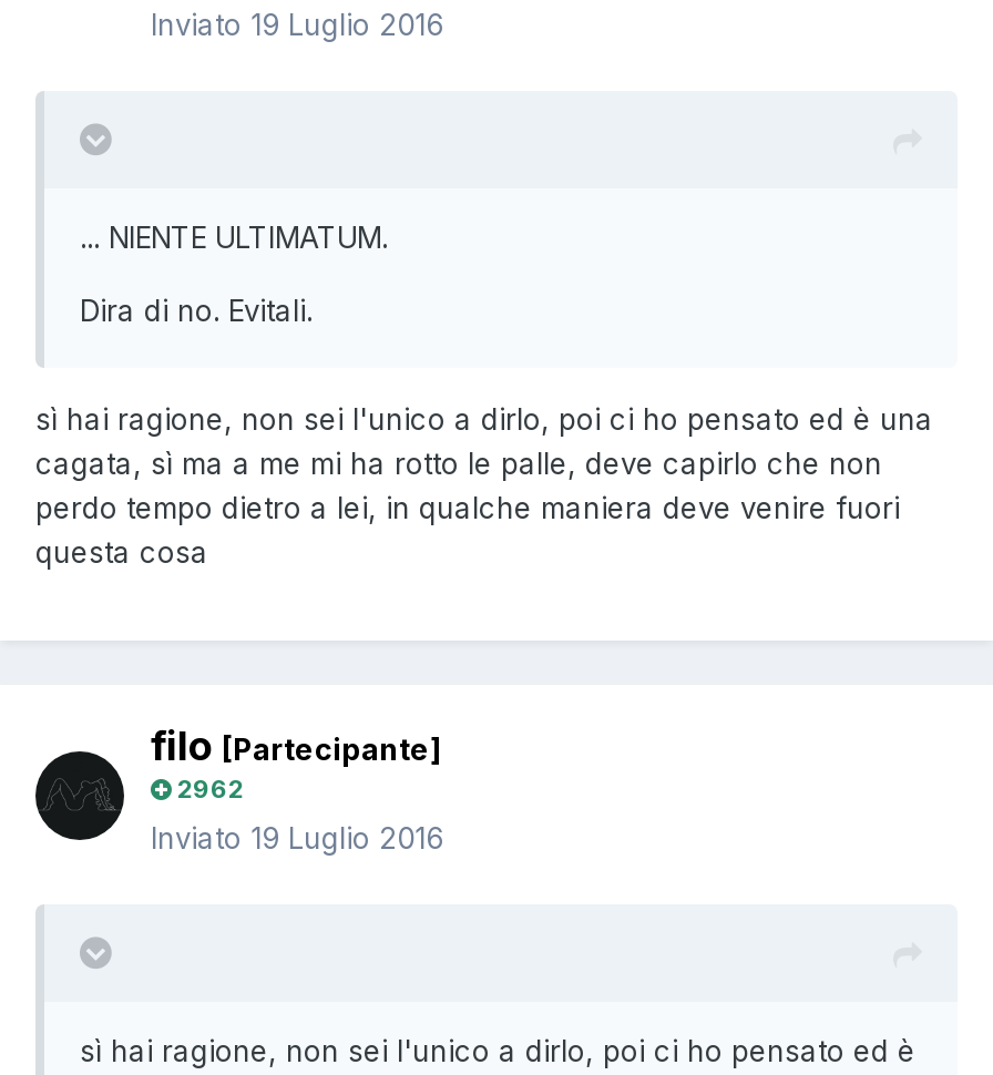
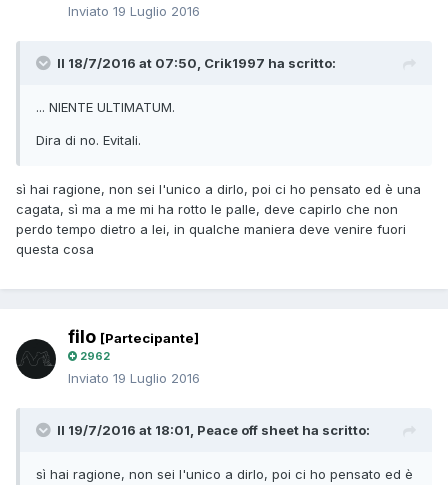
none -> [57,55,336,71] Il 18/7/2016 at 07:50, Crik1997 ha scritto:
none -> [57,422,370,438] Il 19/7/2016 at 18:01, Peace off sheet ha scritto:

